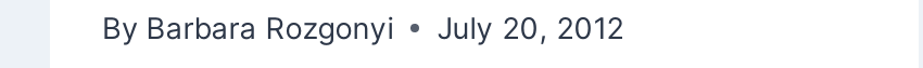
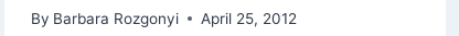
[102,11,624,45] By Barbara Rozgonyi July 20, 2012 -> [31,10,297,27] By Barbara Rozgonyi April 25, 2012

